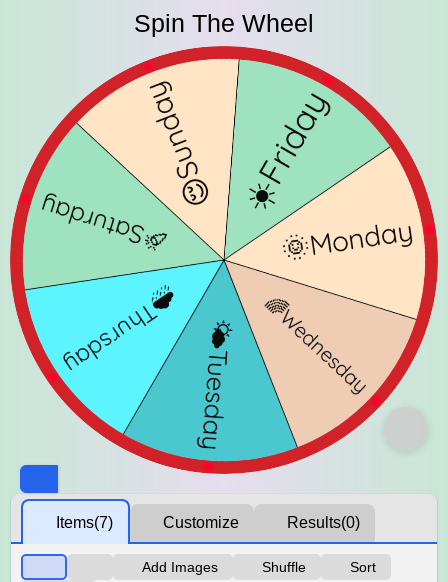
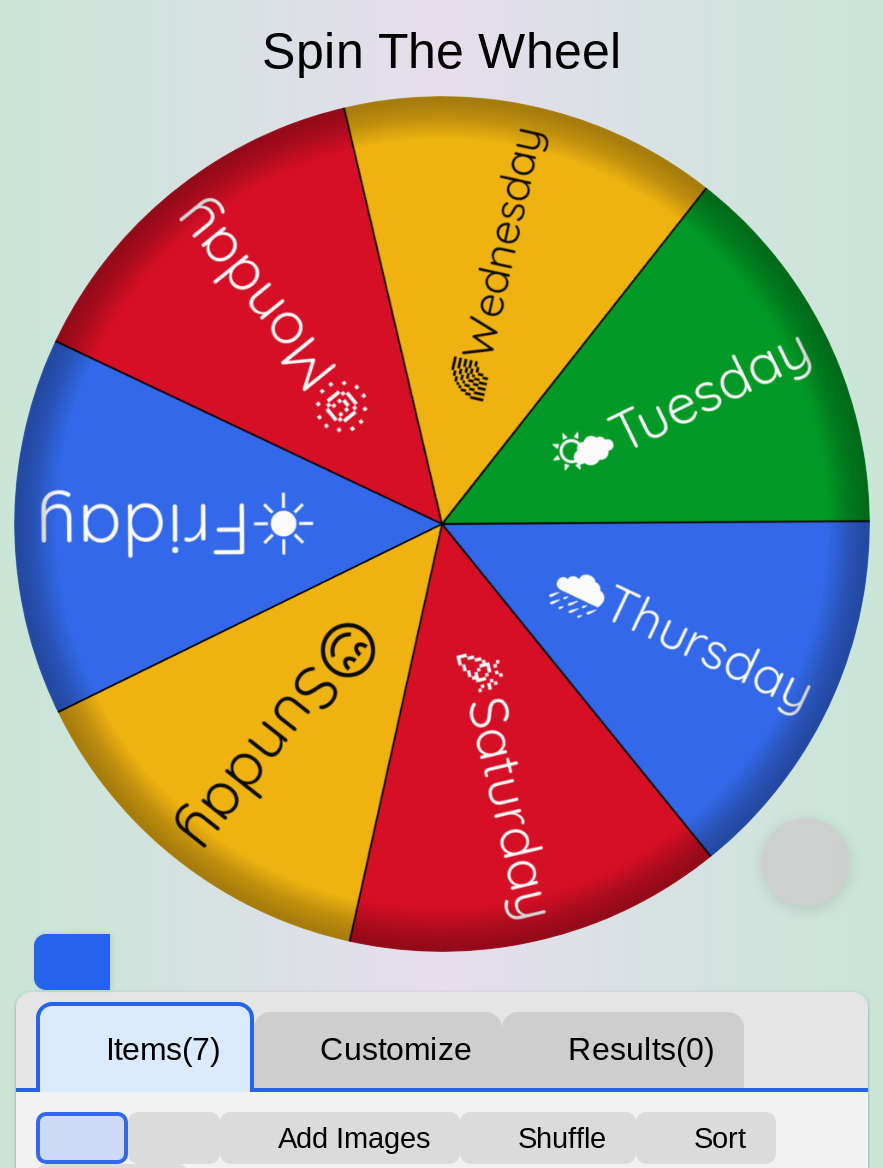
[9,46,439,474] [image] -> [12,96,872,952] [image]

